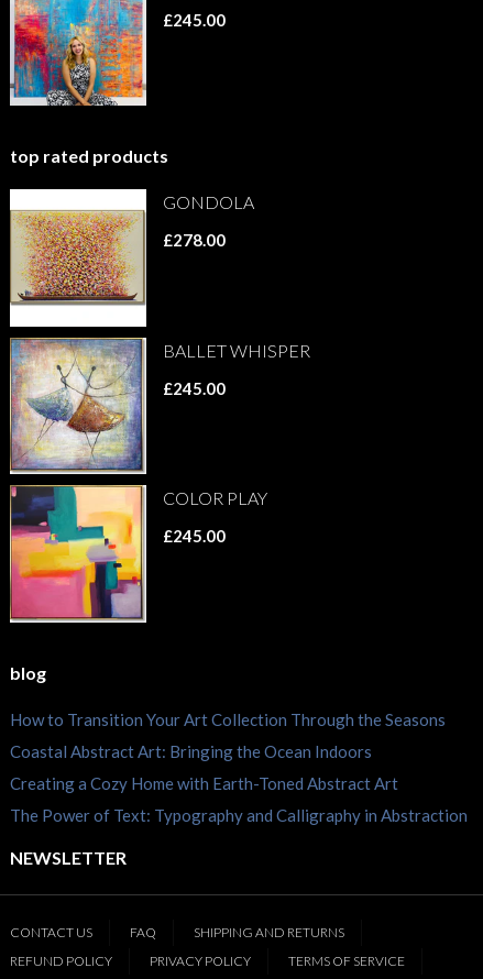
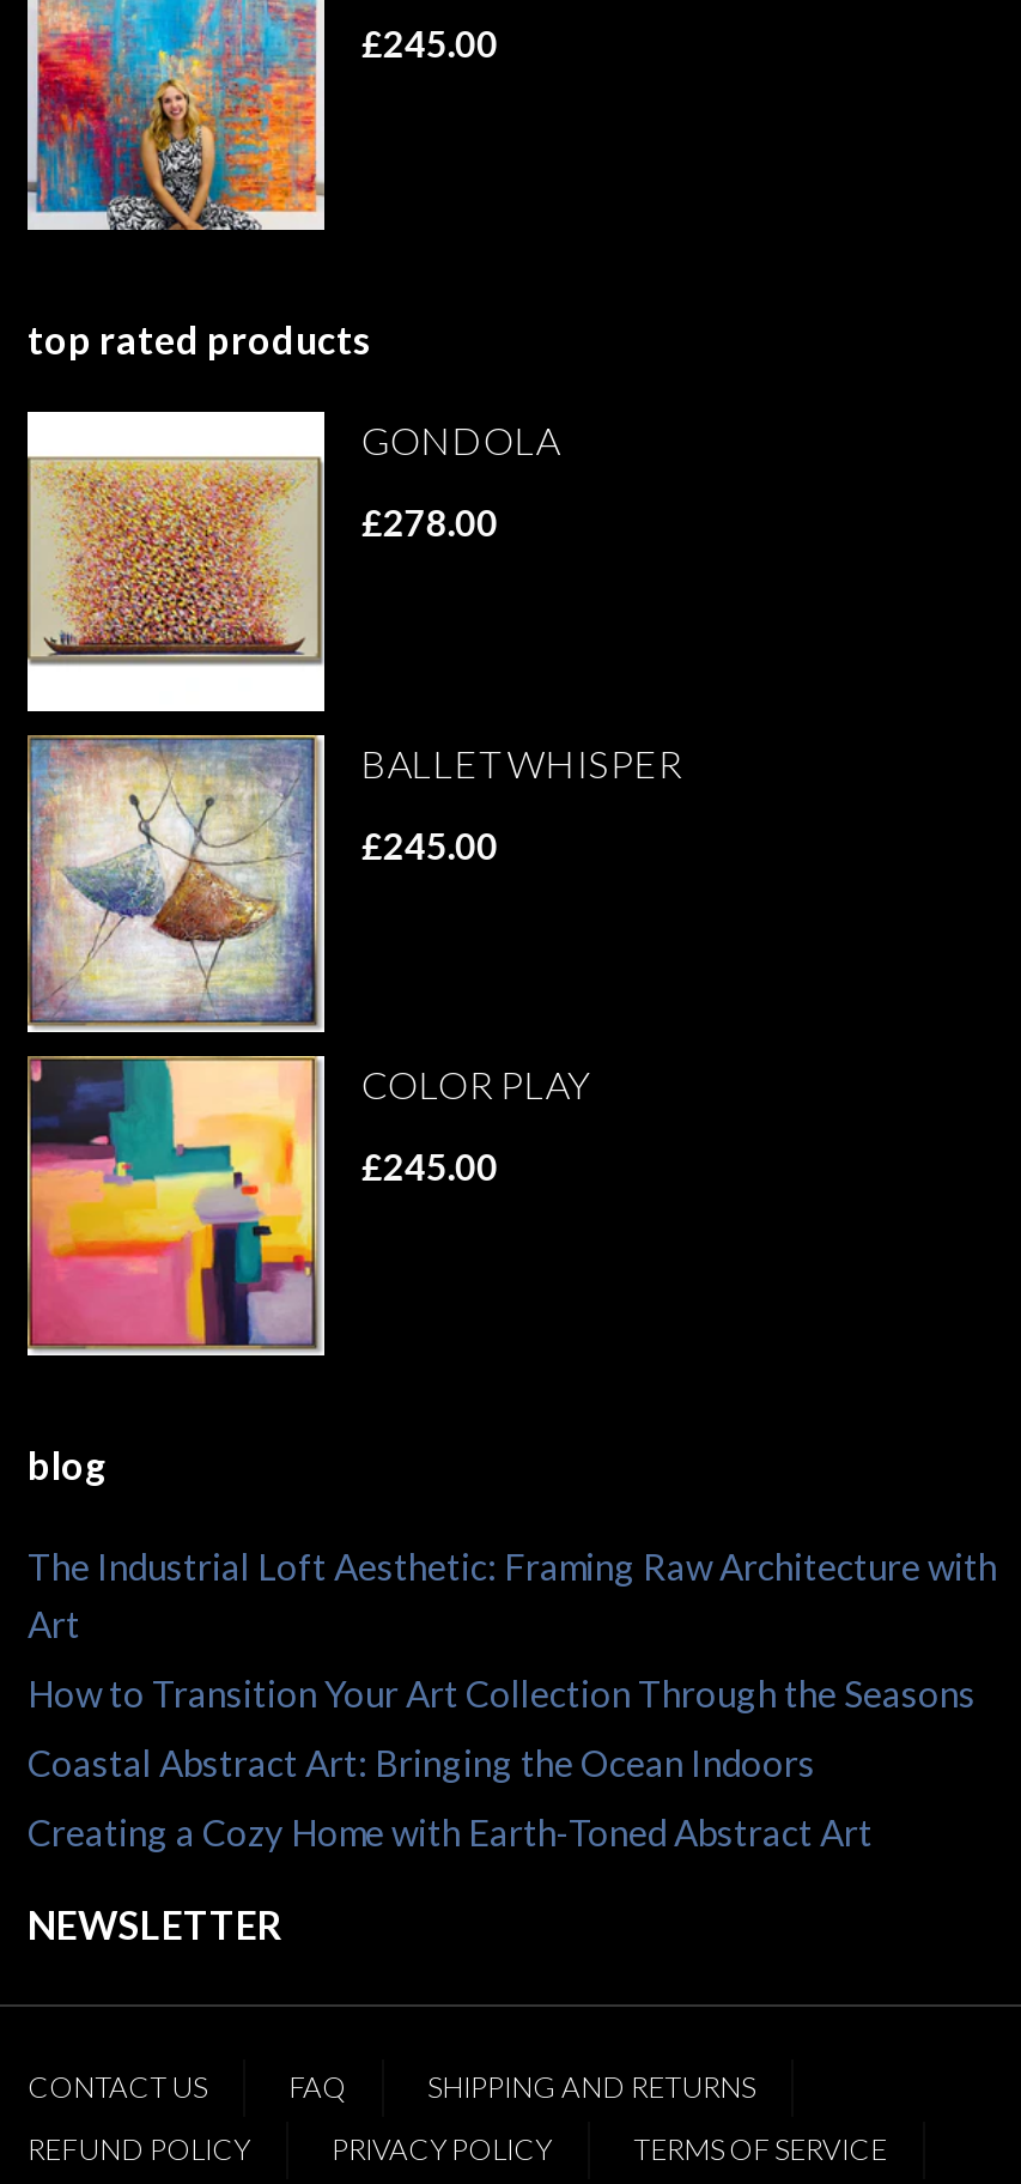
none -> [28,1543,997,1644] The Industrial Loft Aesthetic: Framing Raw Architecture with | Art
moved [10,709,446,793] -> [28,1670,976,1852]: How to Transition Your Art Collection Through the Seasons | Coastal Abstract Art: Bringing the Ocean Indoors | Creating a Cozy Home with Earth-Toned Abstract Art
[10,805,468,824] The Power of Text: Typography and Calligraphy in Abstraction -> none

